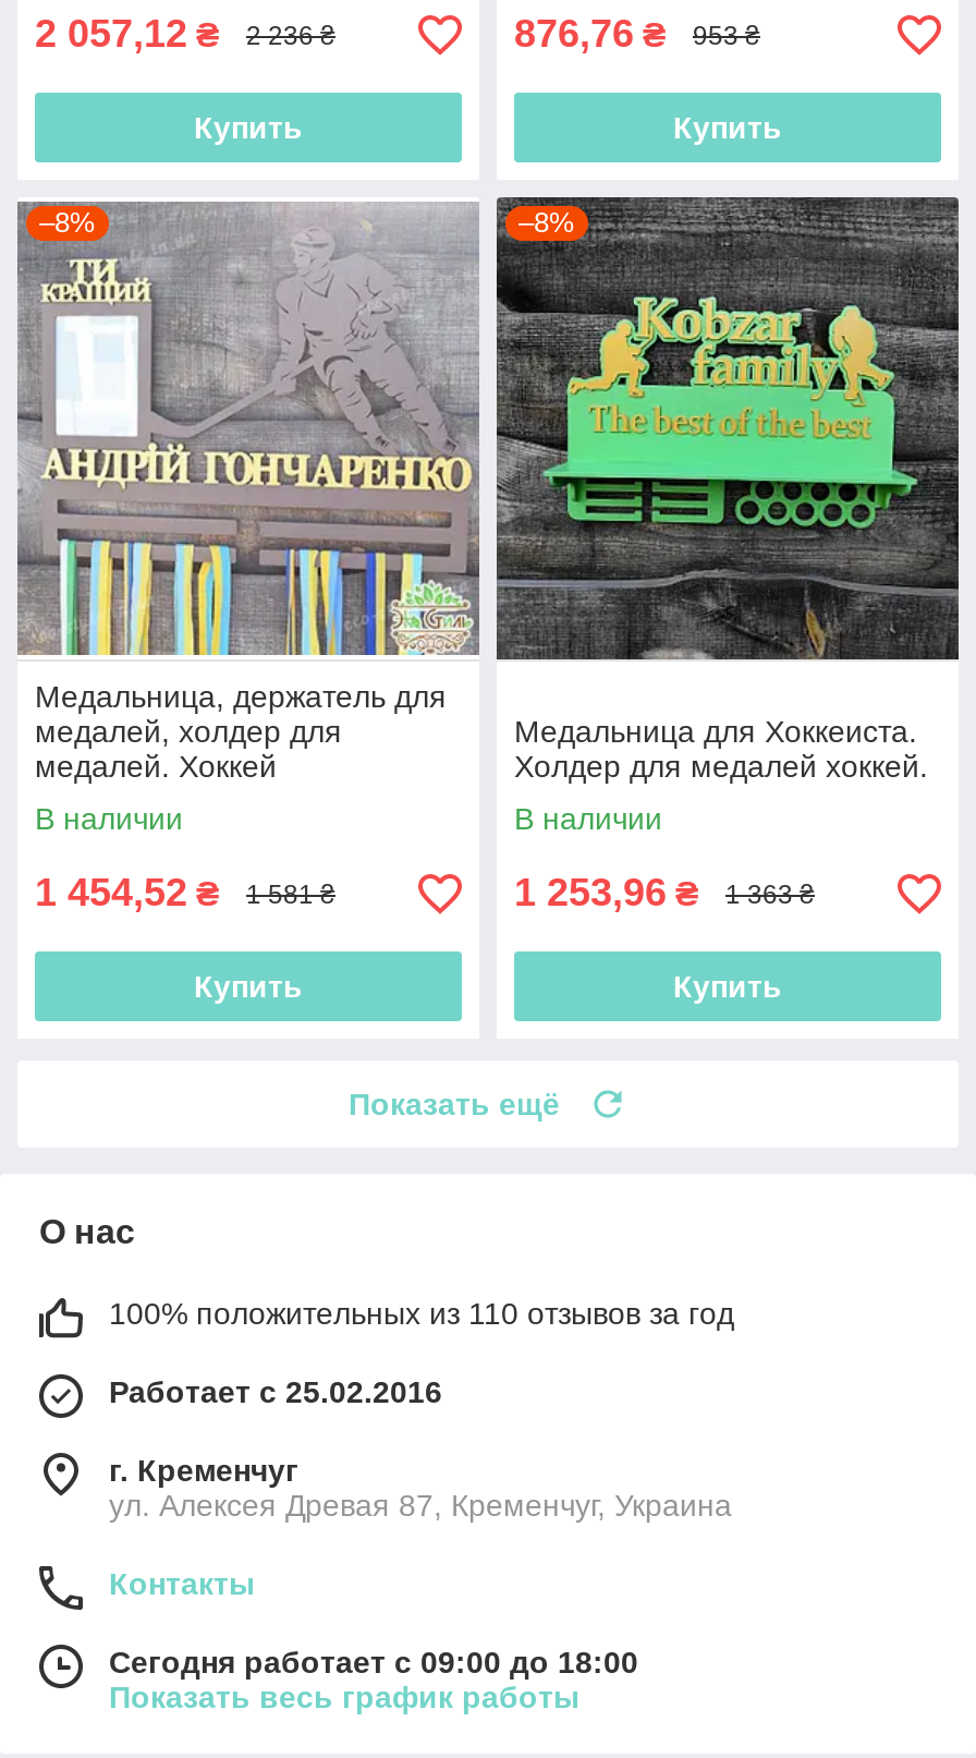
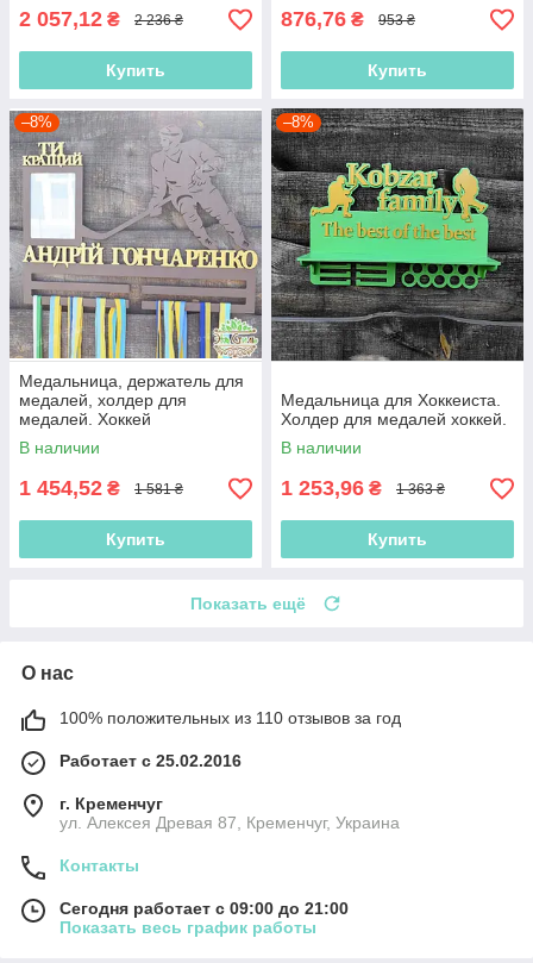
[109,1645,638,1680] Сегодня работает с 09:00 до 18:00 -> [59,899,349,918] Сегодня работает с 09:00 до 21:00

